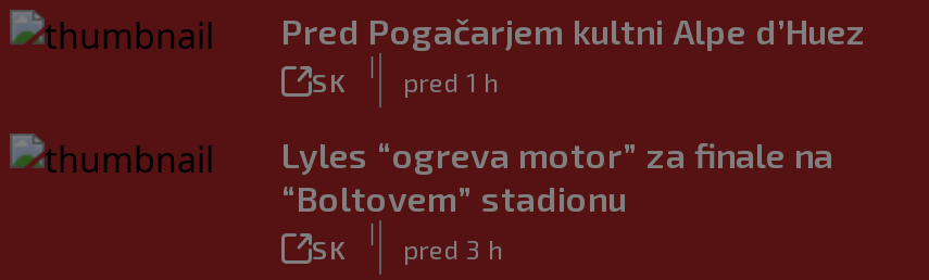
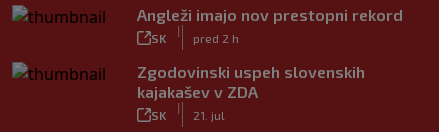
[281,10,866,51] Pred Pogačarjem kultni Alpe d’Huez -> [137,5,403,24] Angleži imajo nov prestopni rekord
[312,65,499,96] SK pred 1 h -> [151,30,239,44] SK pred 2 h
[281,133,833,218] Lyles “ogreva motor” za finale na | “Boltovem” stadionu -> [137,62,365,101] Zgodovinski uspeh slovenskih | kajakašev v ZDA
[312,232,503,263] SK pred 3 h -> [151,107,225,121] SK 21. jul

